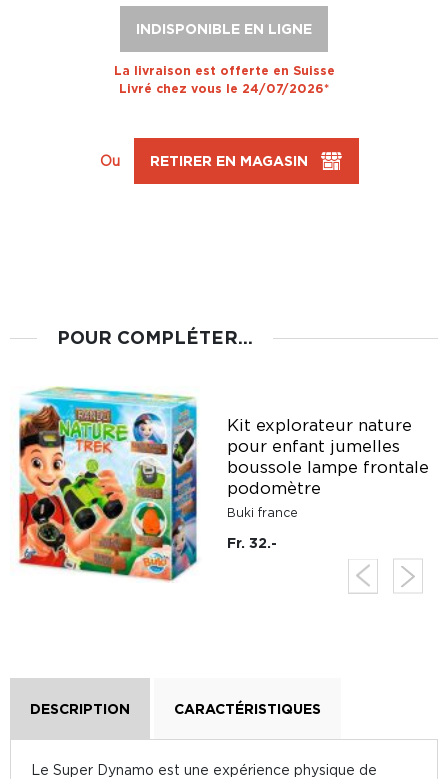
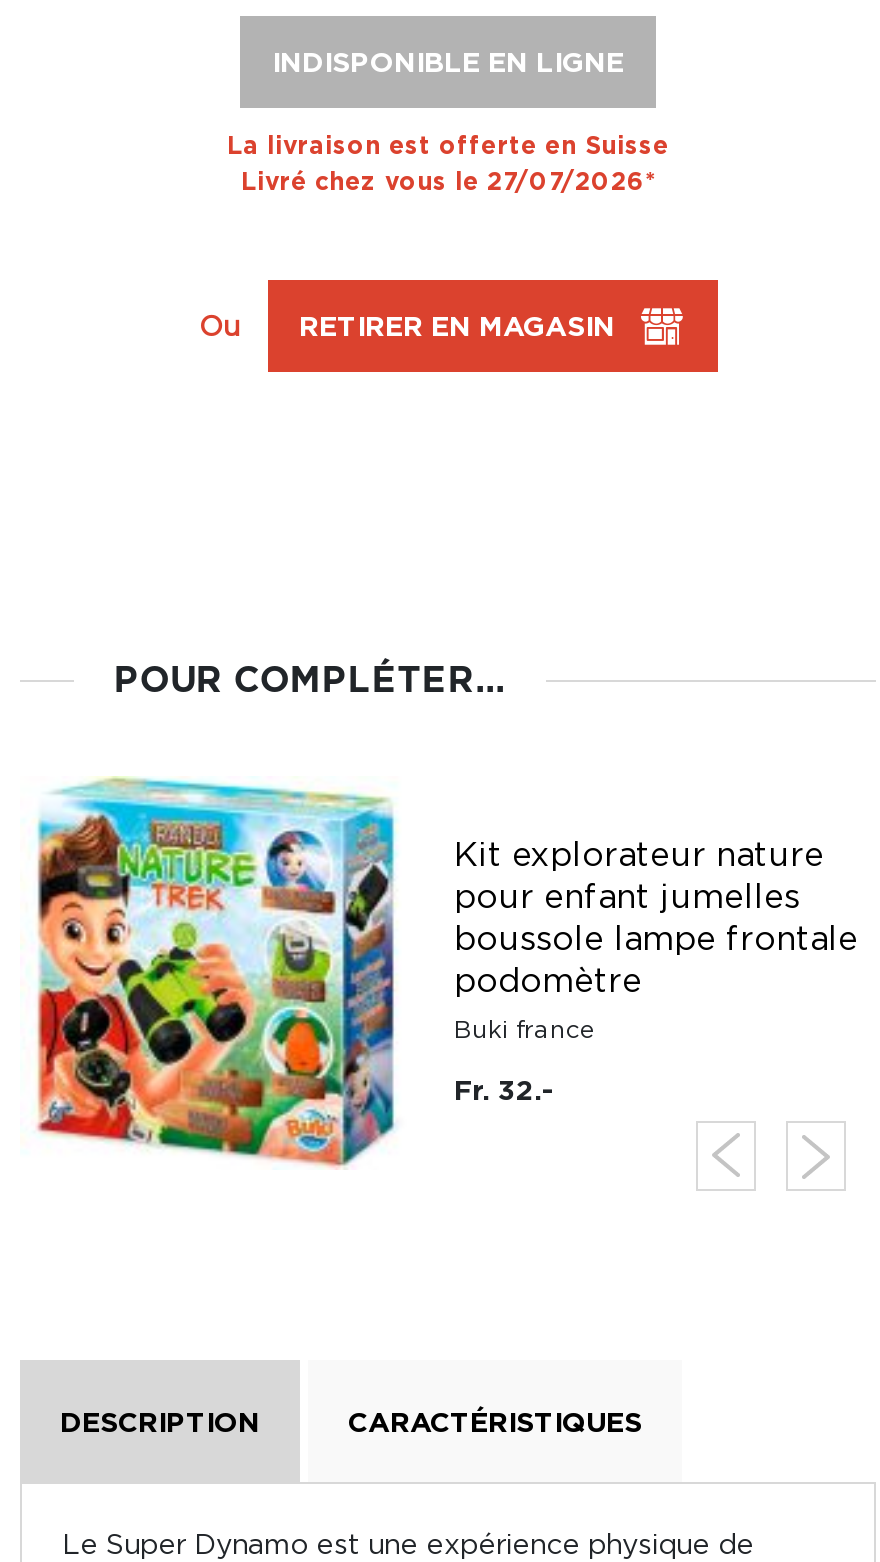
[119,82,329,95] Livré chez vous le 24/07/2026* -> [241,168,655,194] Livré chez vous le 27/07/2026*

